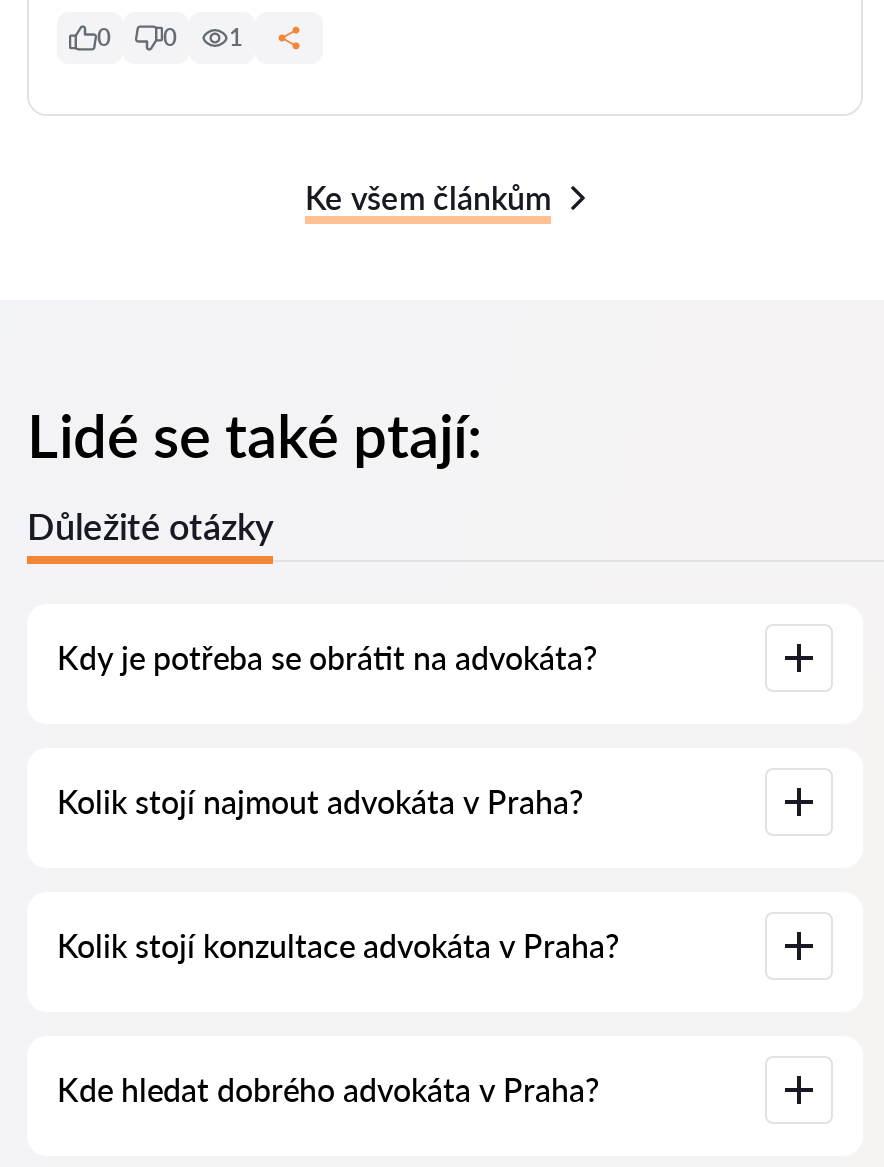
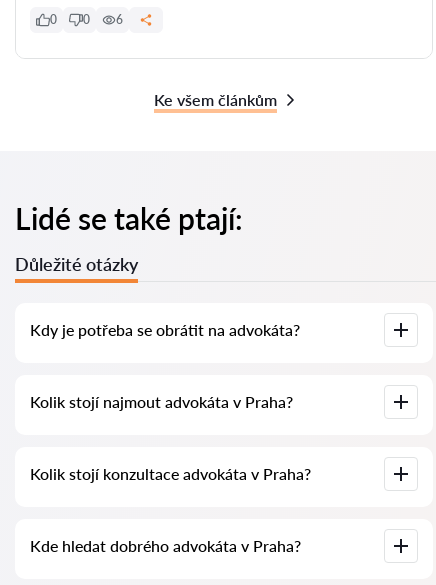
[229,22,243,52] 1 -> [116,12,123,27] 6

